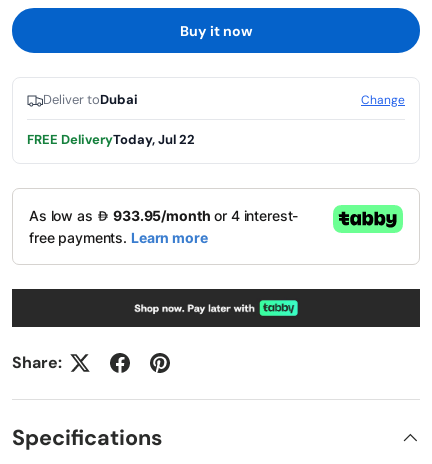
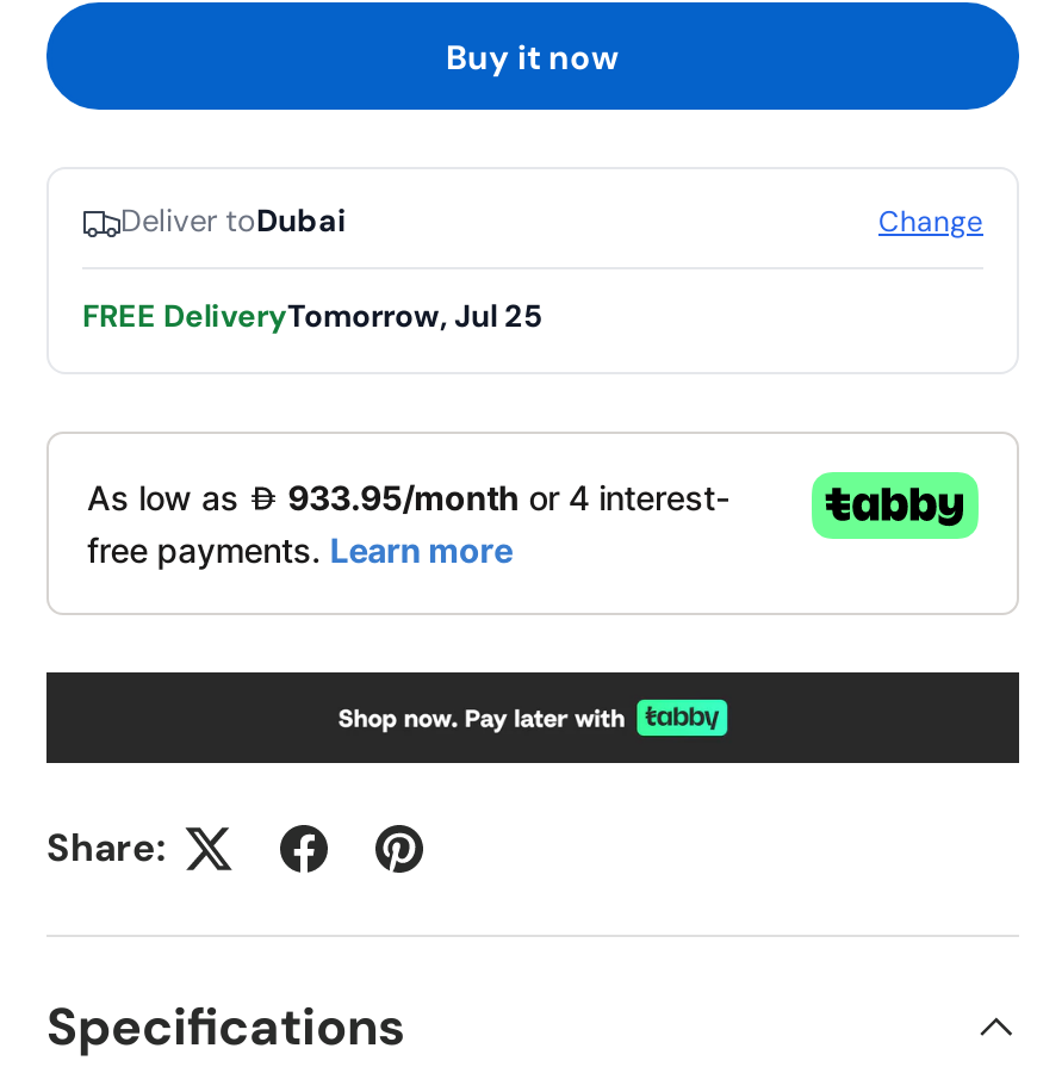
[27,131,195,148] FREE DeliveryToday, Jul 22 -> [82,296,542,336] FREE DeliveryTomorrow, Jul 25

